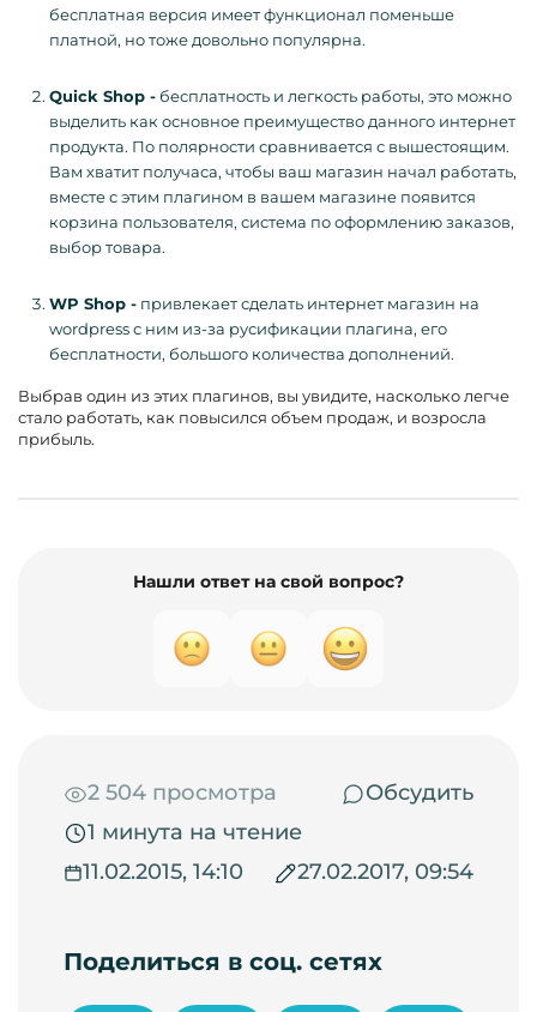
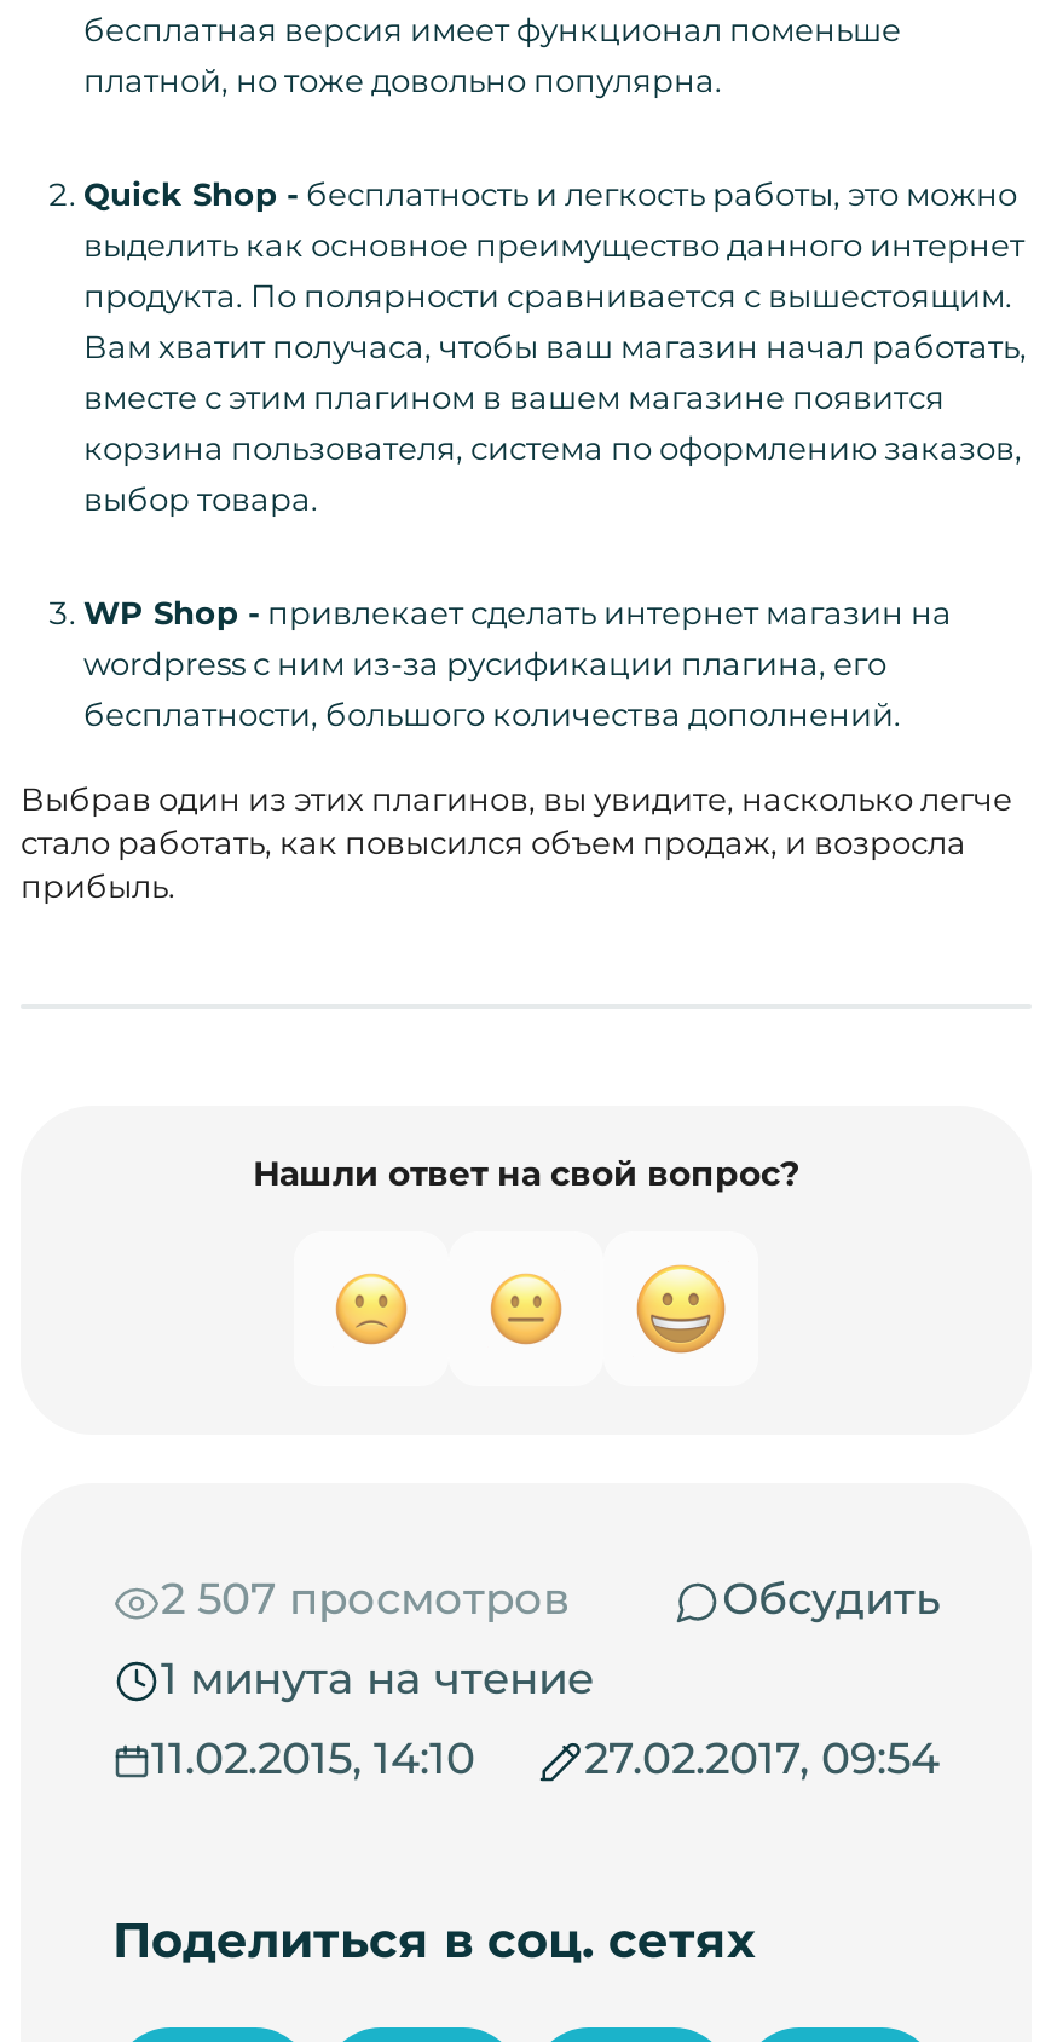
[88,780,277,806] 2 504 просмотра -> [161,1574,570,1627] 2 507 просмотров

